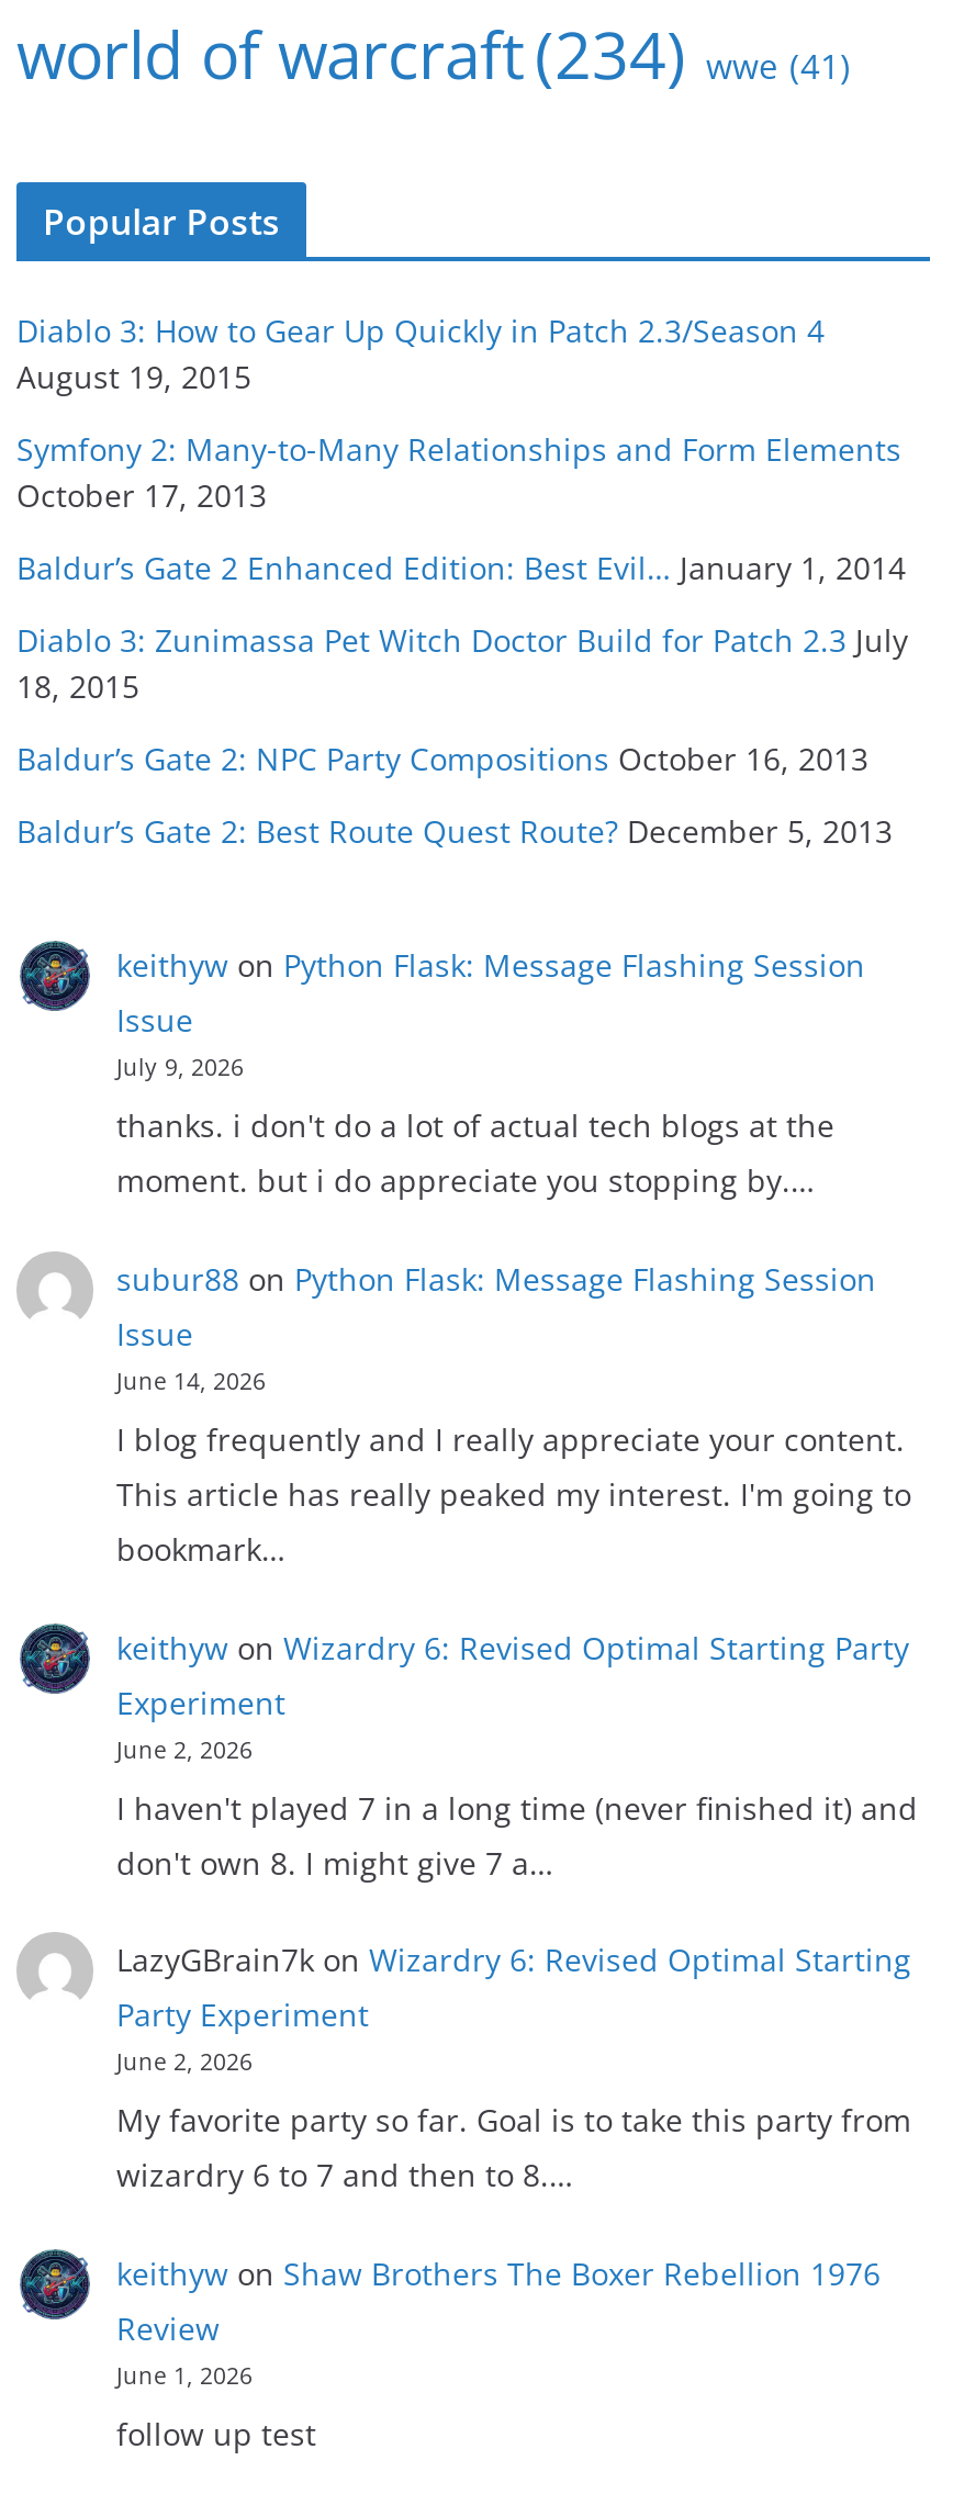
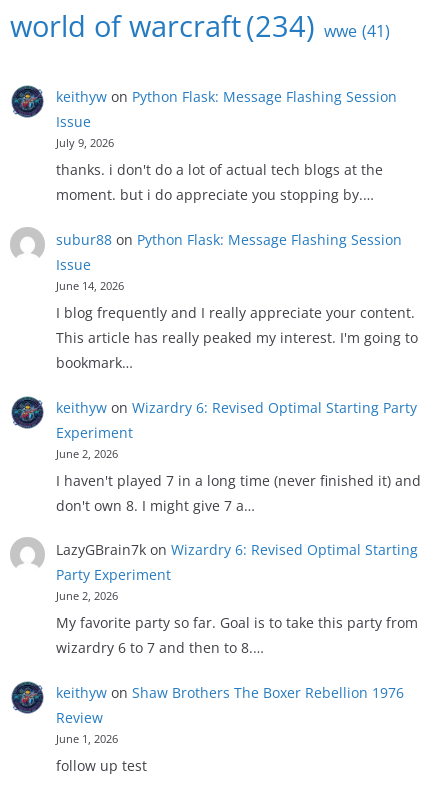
[16,198,908,852] Popular Posts | Diablo 3: How to Gear Up Quickly in Patch 2.3/Season 4 | August 19, 2015 | Symfony 2: Many-to-Many Relationships and Form Elements | October 17, 2013 | Baldur’s Gate 2 Enhanced Edition: Best Evil… January 1, 2014 | Diablo 3: Zunimassa Pet Witch Doctor Build for Patch 2.3 July | 18, 2015 | Baldur’s Gate 2: NPC Party Compositions October 16, 2013 | Baldur’s Gate 2: Best Route Quest Route? December 5, 2013 -> none

